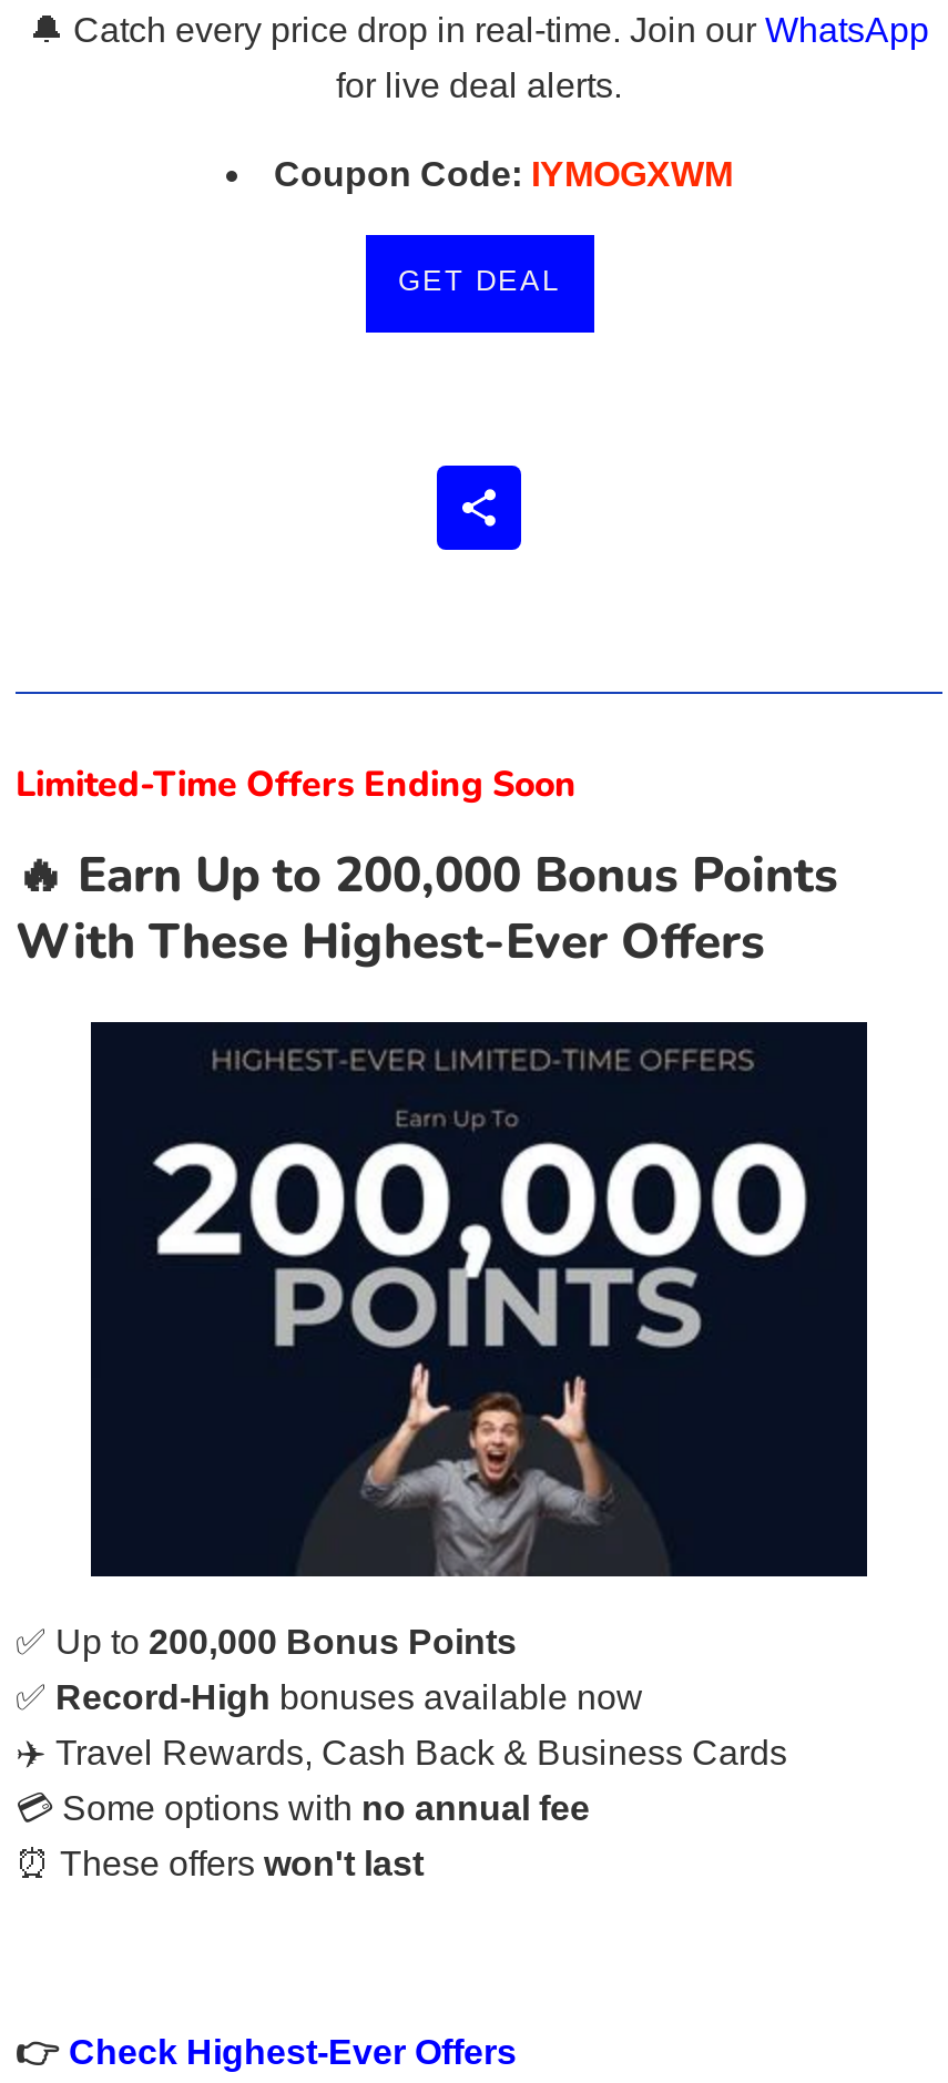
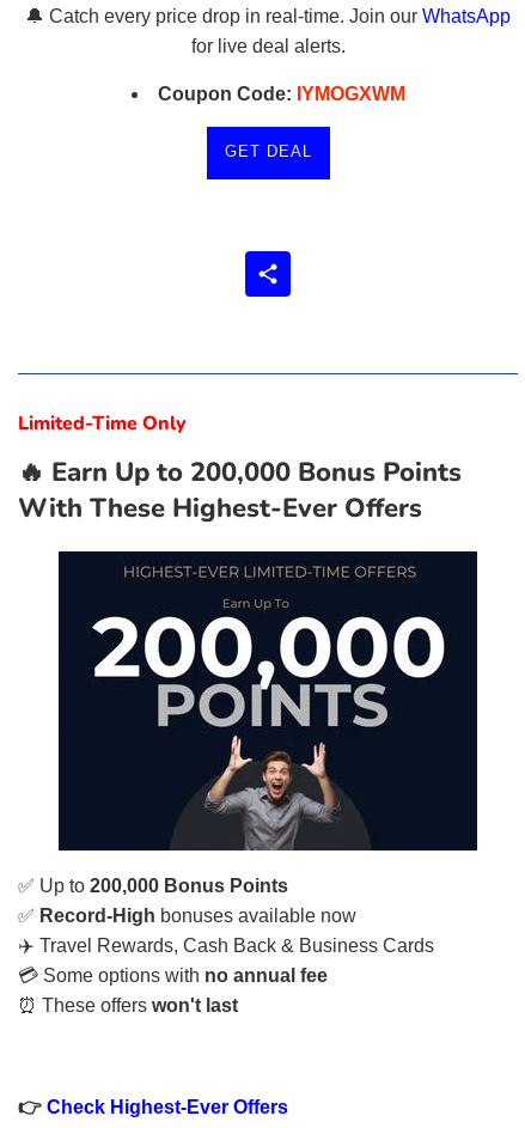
[16,760,577,809] Limited-Time Offers Ending Soon -> [18,410,187,437] Limited-Time Only

